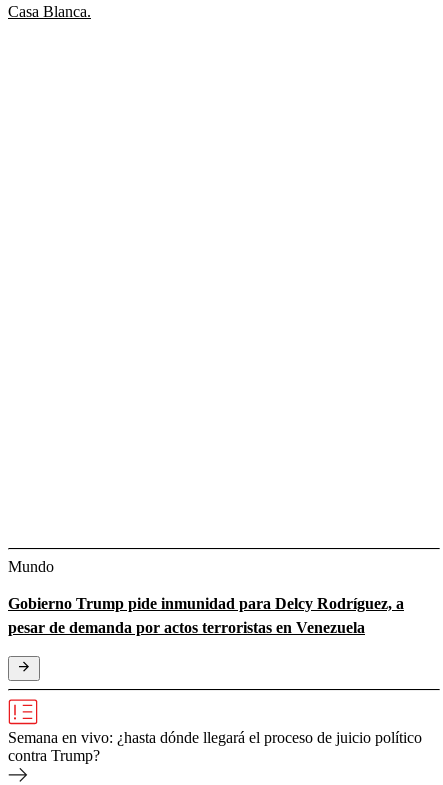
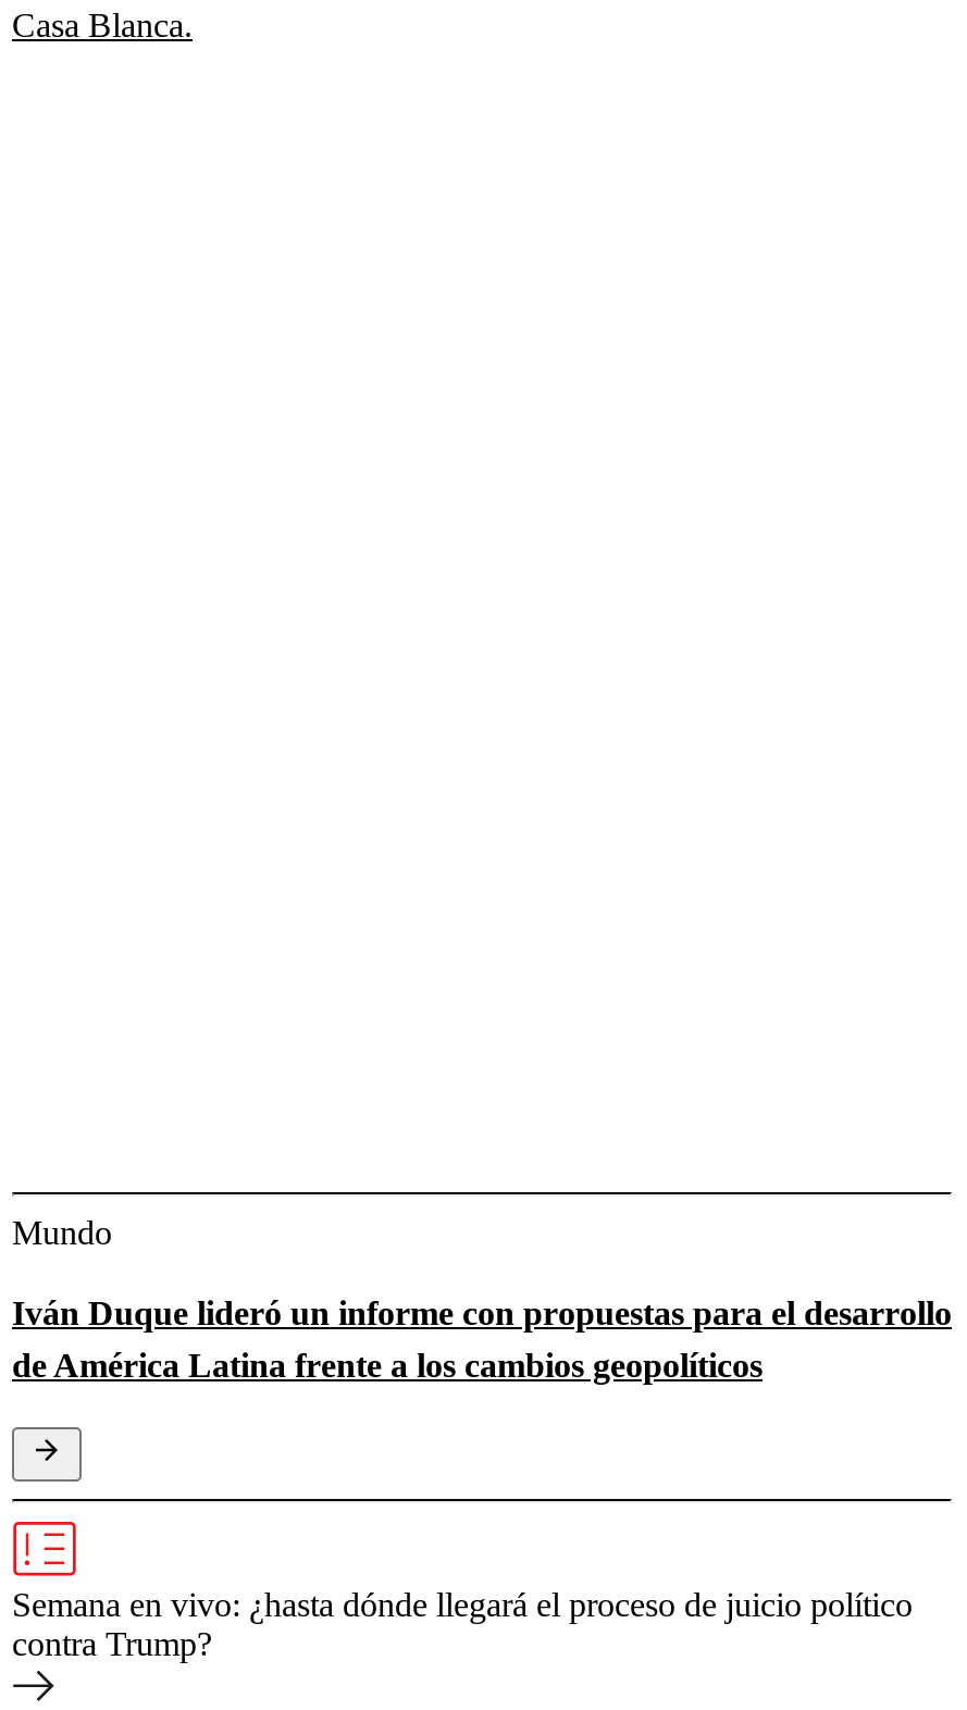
[8,595,404,636] Gobierno Trump pide inmunidad para Delcy Rodríguez, a | pesar de demanda por actos terroristas en Venezuela -> [12,1294,952,1383] Iván Duque lideró un informe con propuestas para el desarrollo | de América Latina frente a los cambios geopolíticos

